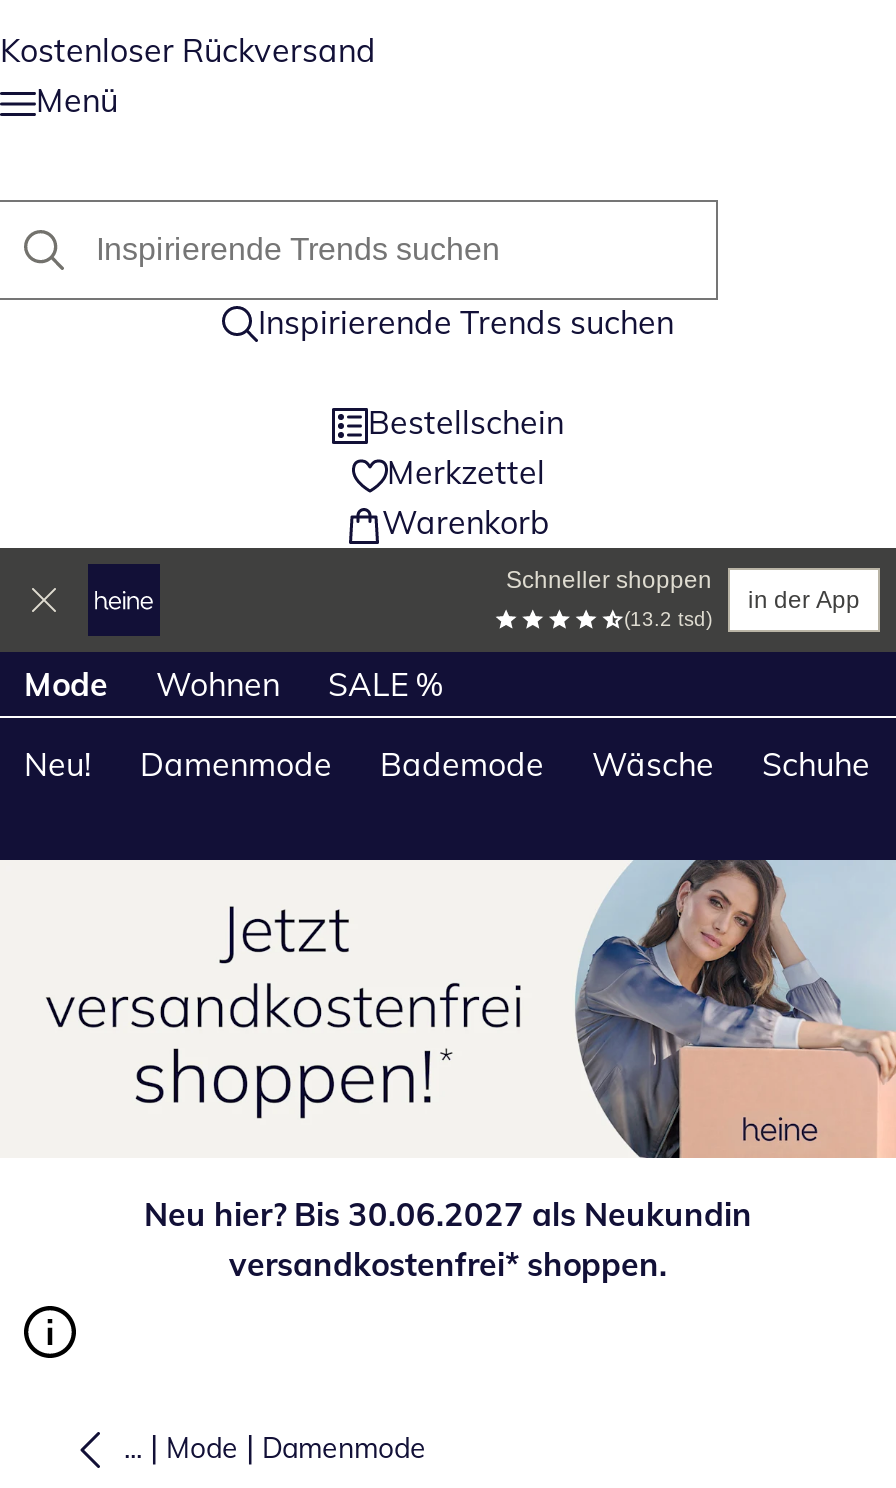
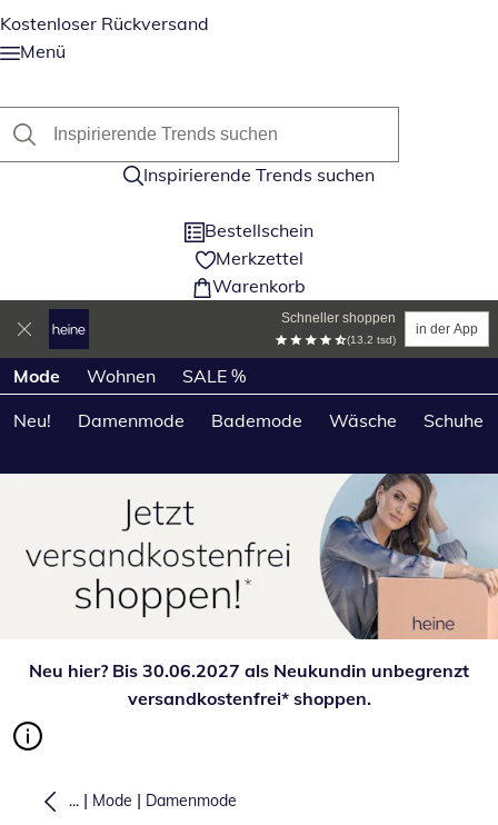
[144,1194,752,1234] Neu hier? Bis 30.06.2027 als Neukundin -> [29,660,469,682] Neu hier? Bis 30.06.2027 als Neukundin unbegrenzt

